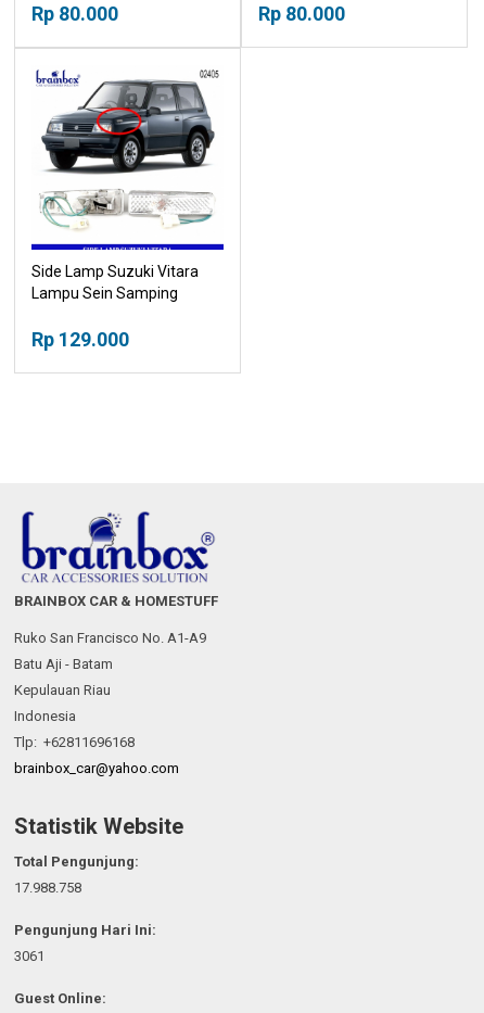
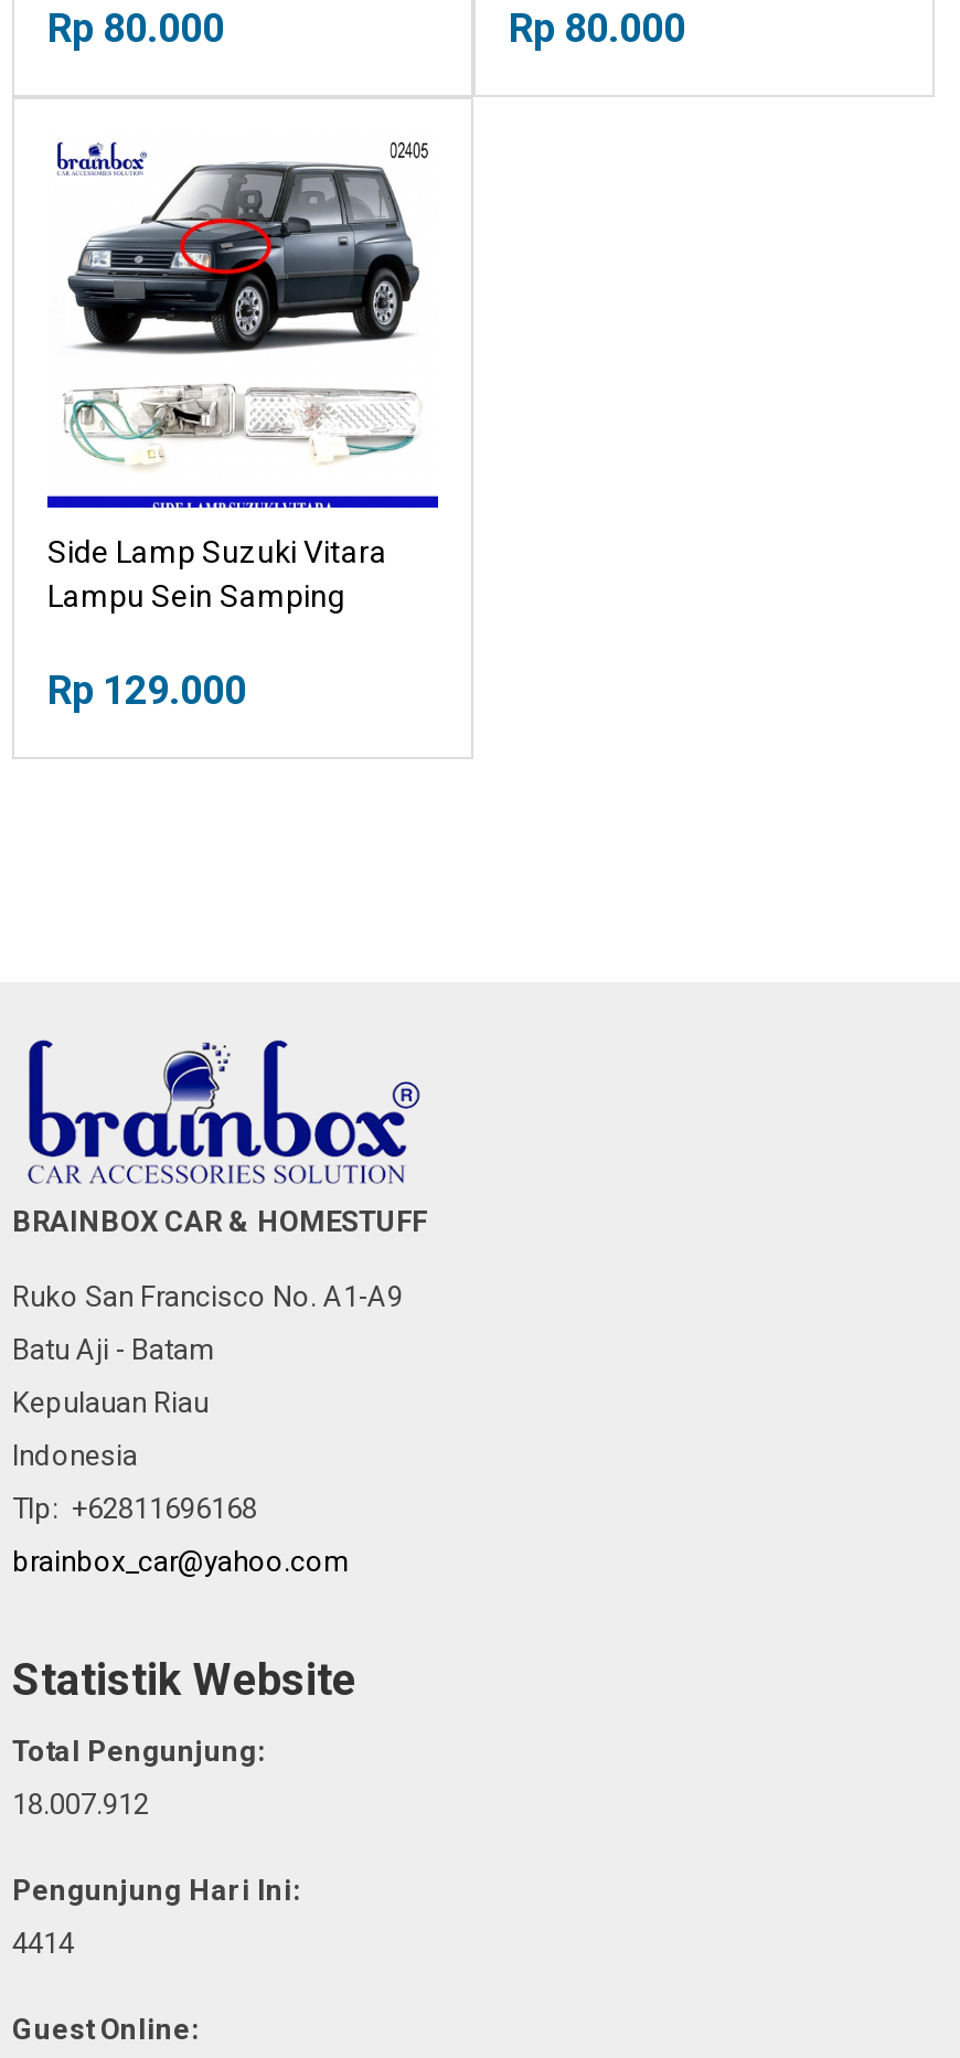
[14,880,81,896] 17.988.758 -> [12,1789,149,1822] 18.007.912
[14,948,44,965] 3061 -> [12,1928,74,1961] 4414

